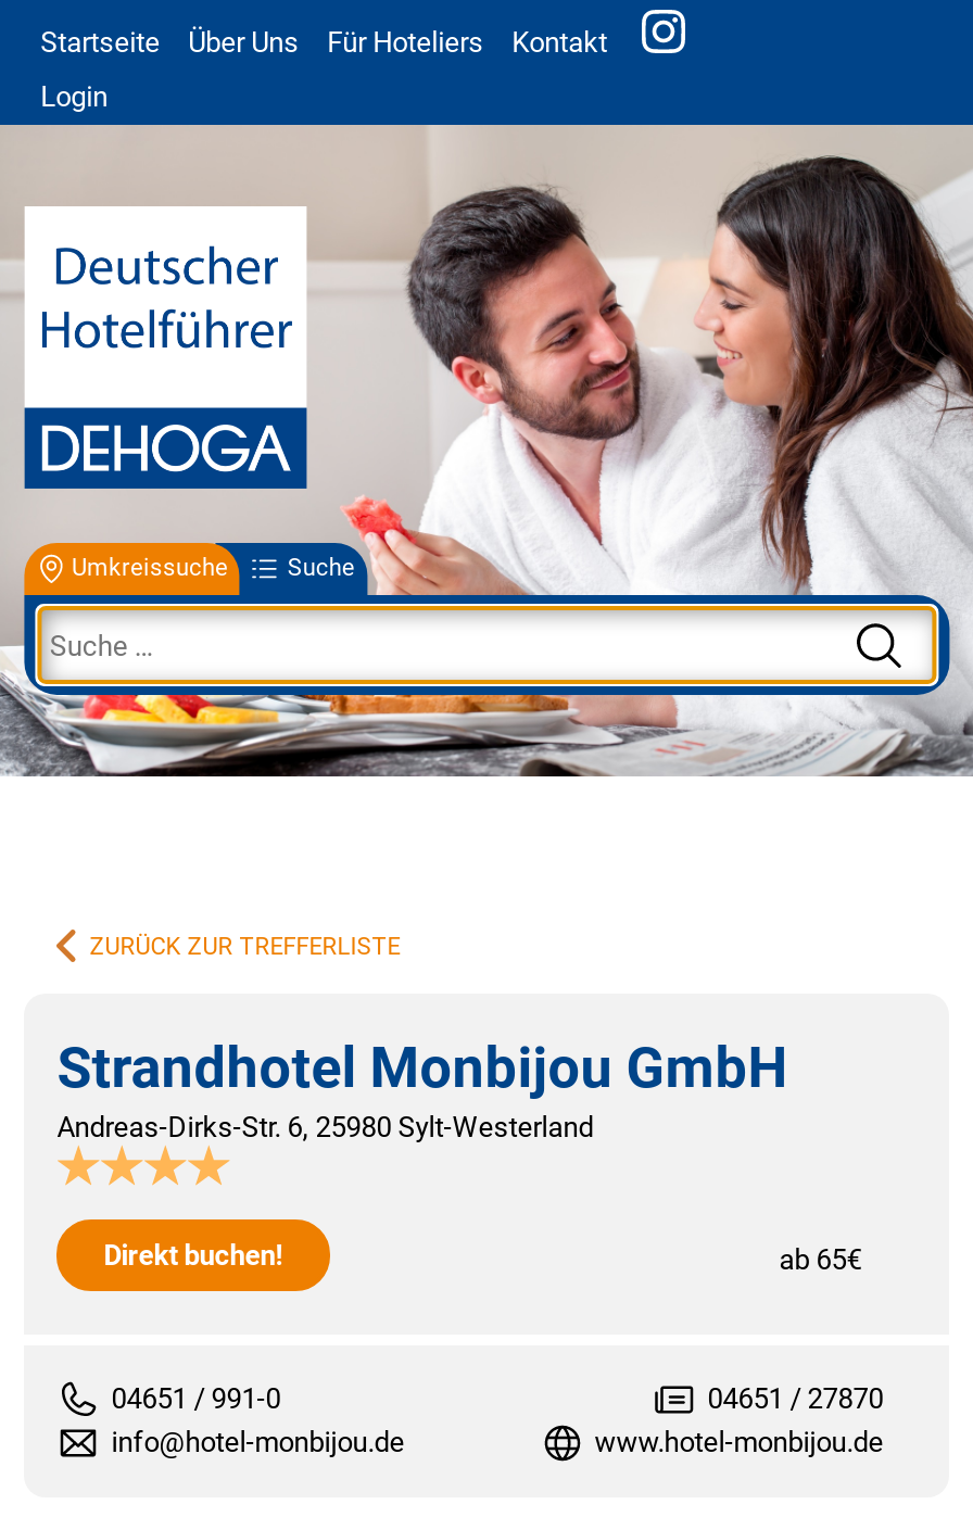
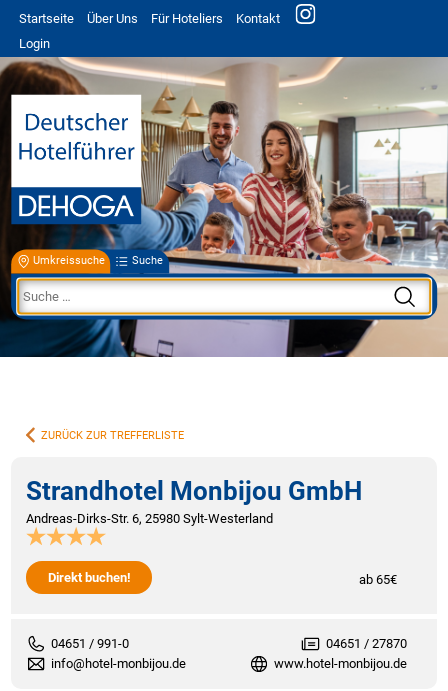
[7,125,966,779] [image] -> [3,57,445,358] [image]

